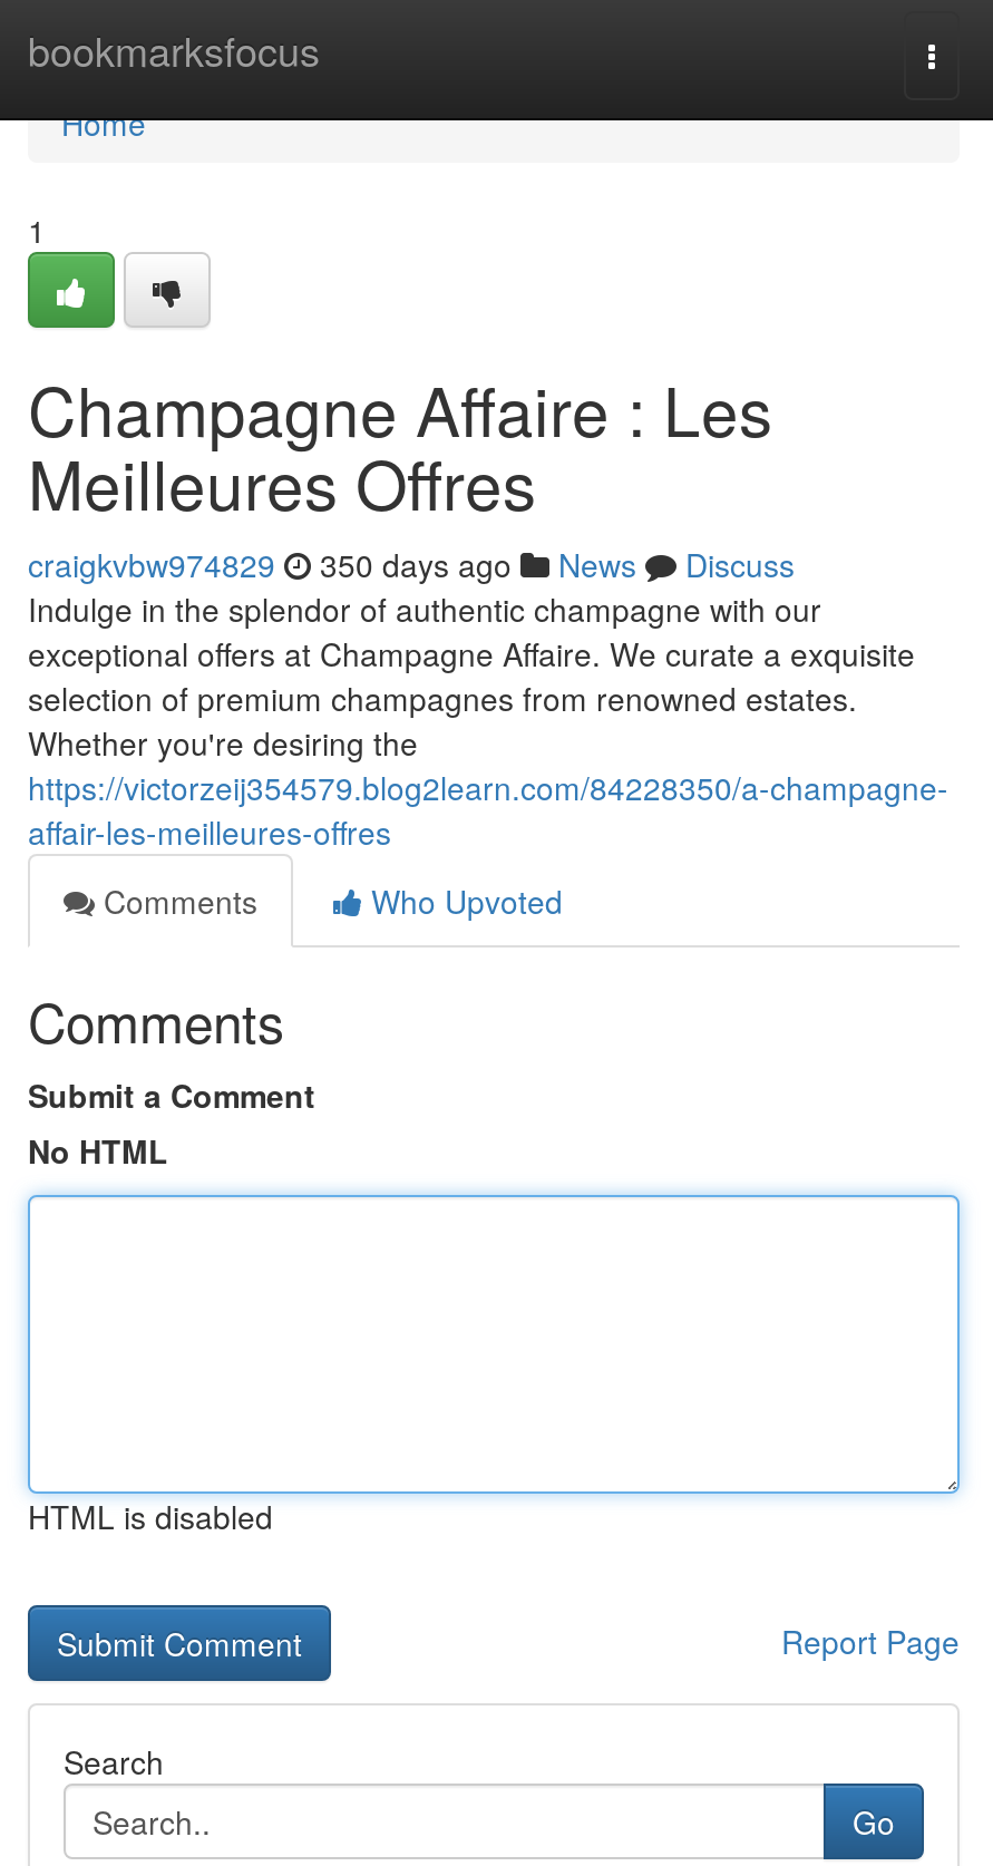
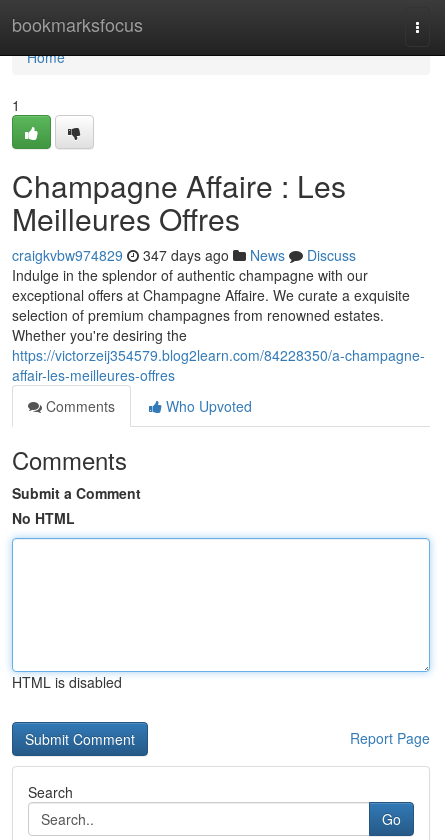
[28,542,795,586] craigkvbw974829 350 days ago News Discuss -> [12,245,356,265] craigkvbw974829 347 days ago News Discuss

